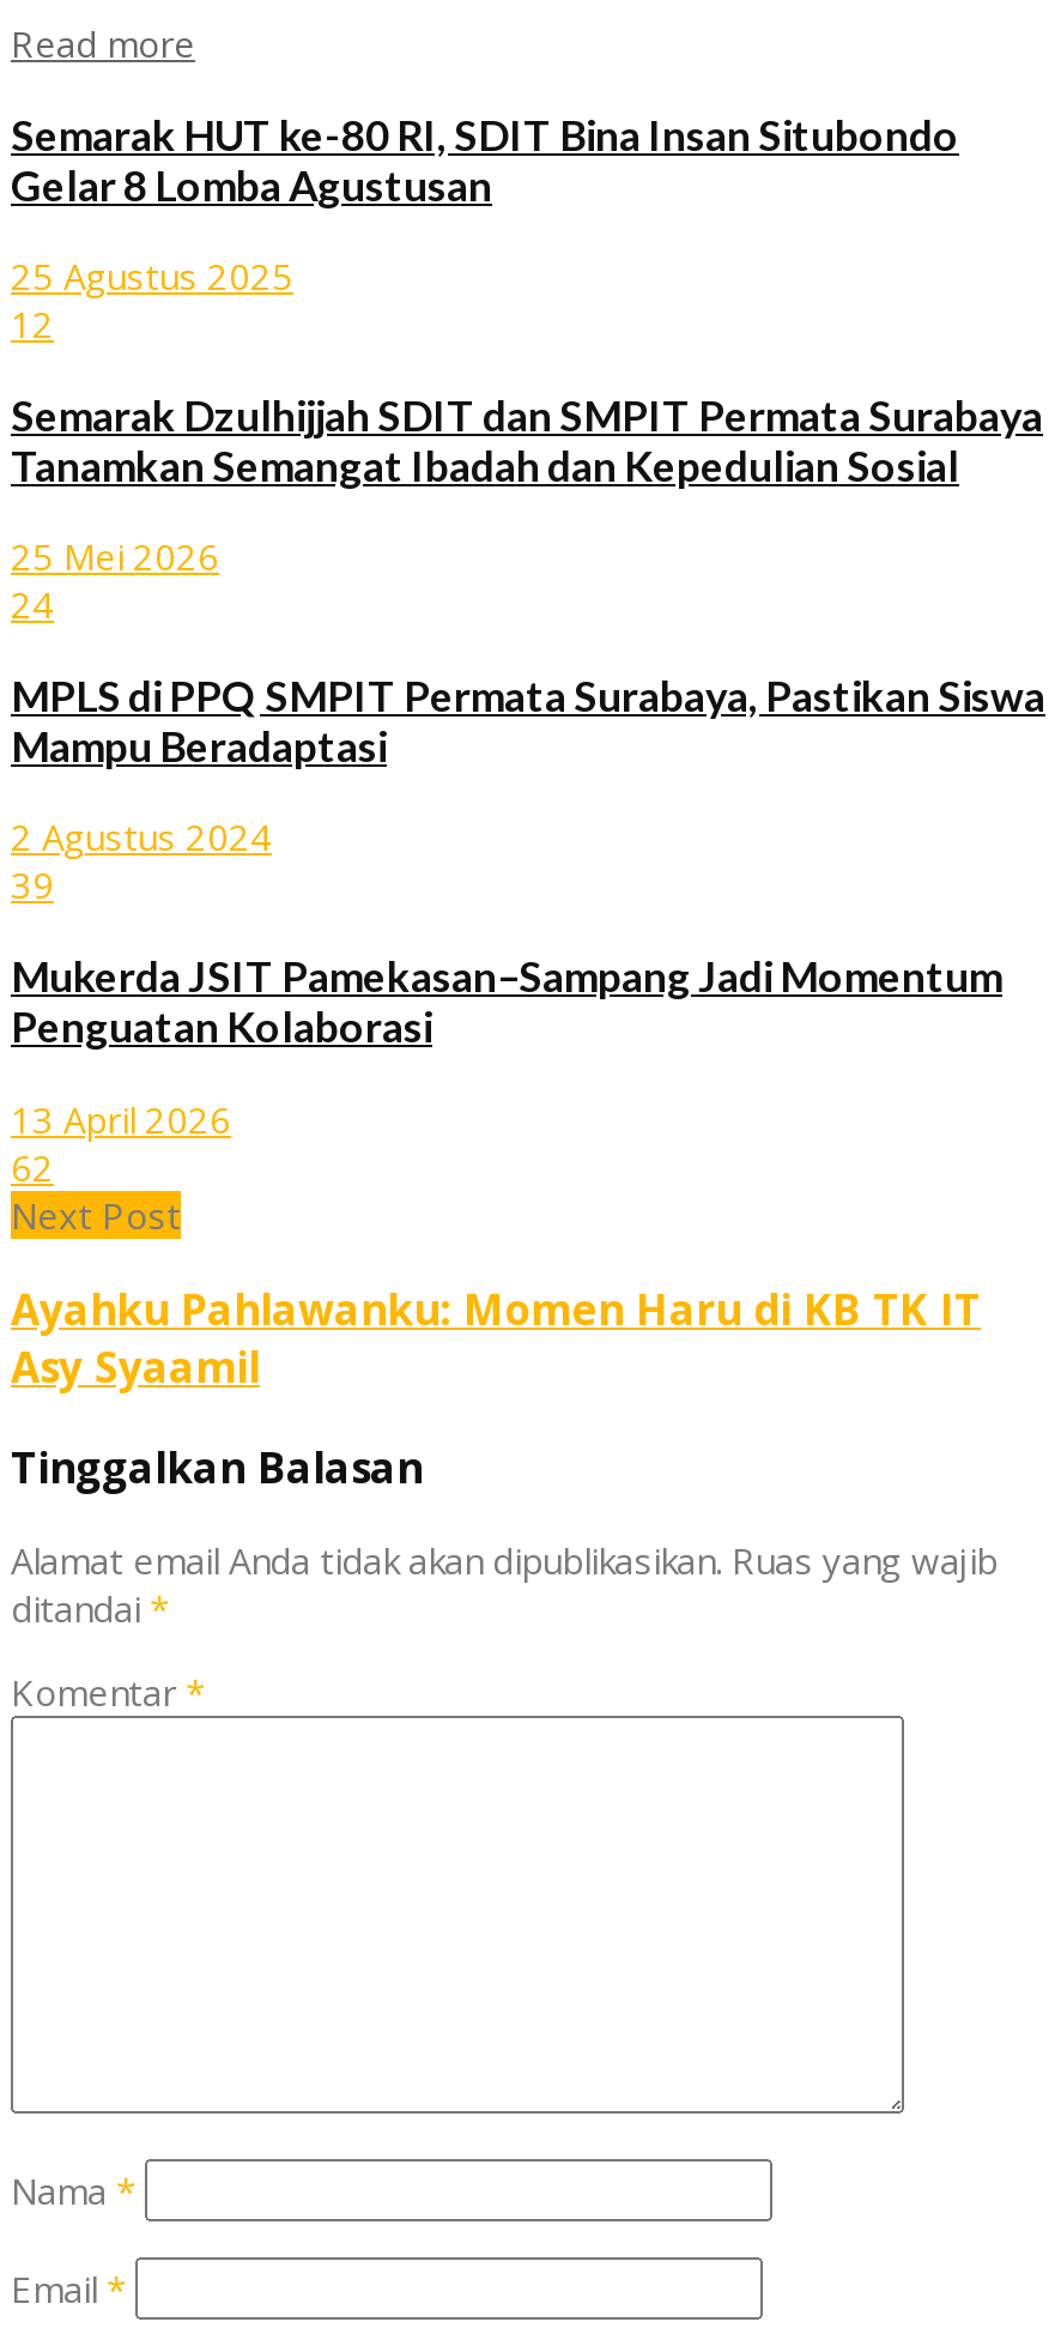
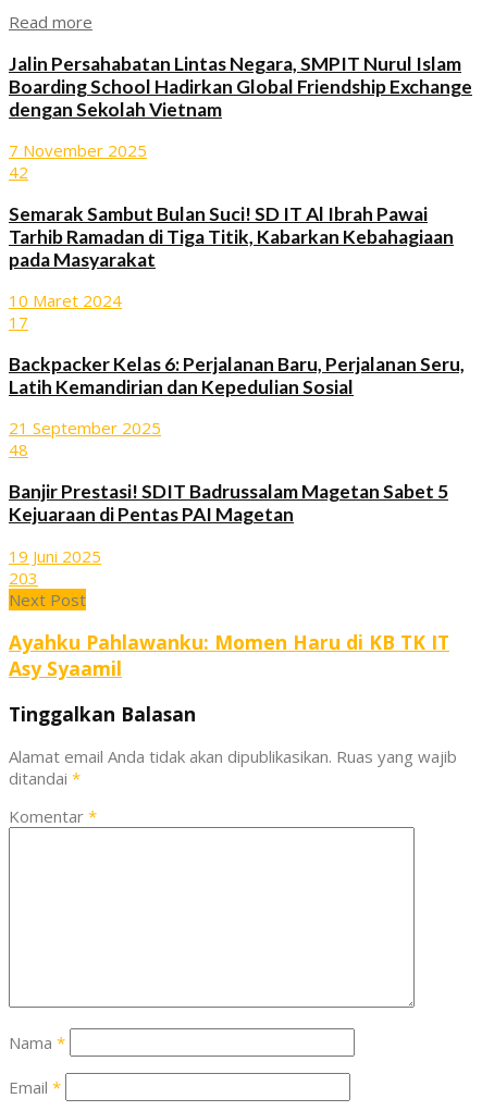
[11,110,959,210] Semarak HUT ke-80 RI, SDIT Bina Insan Situbondo | Gelar 8 Lomba Agustusan -> [9,52,472,121] Jalin Persahabatan Lintas Negara, SMPIT Nurul Islam | Boarding School Hadirkan Global Friendship Exchange | dengan Sekolah Vietnam
[11,252,293,348] 25 Agustus 2025 | 12 -> [9,140,147,183] 7 November 2025 | 42
[11,390,1043,491] Semarak Dzulhijjah SDIT dan SMPIT Permata Surabaya | Tanamkan Semangat Ibadah dan Kepedulian Sosial -> [9,202,454,271] Semarak Sambut Bulan Suci! SD IT Al Ibrah Pawai | Tarhib Ramadan di Tiga Titik, Kabarkan Kebahagiaan | pada Masyarakat
[11,533,219,629] 25 Mei 2026 | 24 -> [9,290,122,333] 10 Maret 2024 | 17
[11,671,1045,771] MPLS di PPQ SMPIT Permata Surabaya, Pastikan Siswa | Mampu Beradaptasi -> [9,352,465,398] Backpacker Kelas 6: Perjalanan Baru, Perjalanan Seru, | Latih Kemandirian dan Kepedulian Sosial
[11,814,272,909] 2 Agustus 2024 | 39 -> [9,417,161,461] 21 September 2025 | 48
[11,951,1002,1052] Mukerda JSIT Pamekasan–Sampang Jadi Momentum | Penguatan Kolaborasi -> [9,480,448,526] Banjir Prestasi! SDIT Badrussalam Magetan Sabet 5 | Kejuaraan di Pentas PAI Magetan
[11,1094,231,1190] 13 April 2026 | 62 -> [9,545,101,588] 19 Juni 2025 | 203

